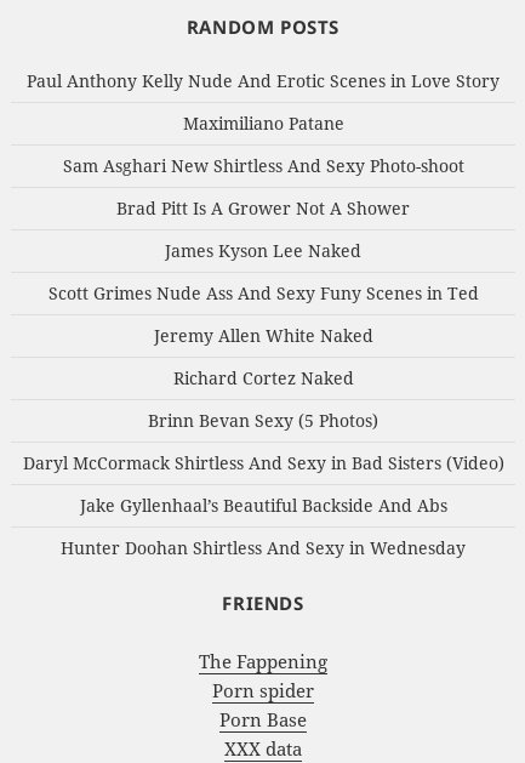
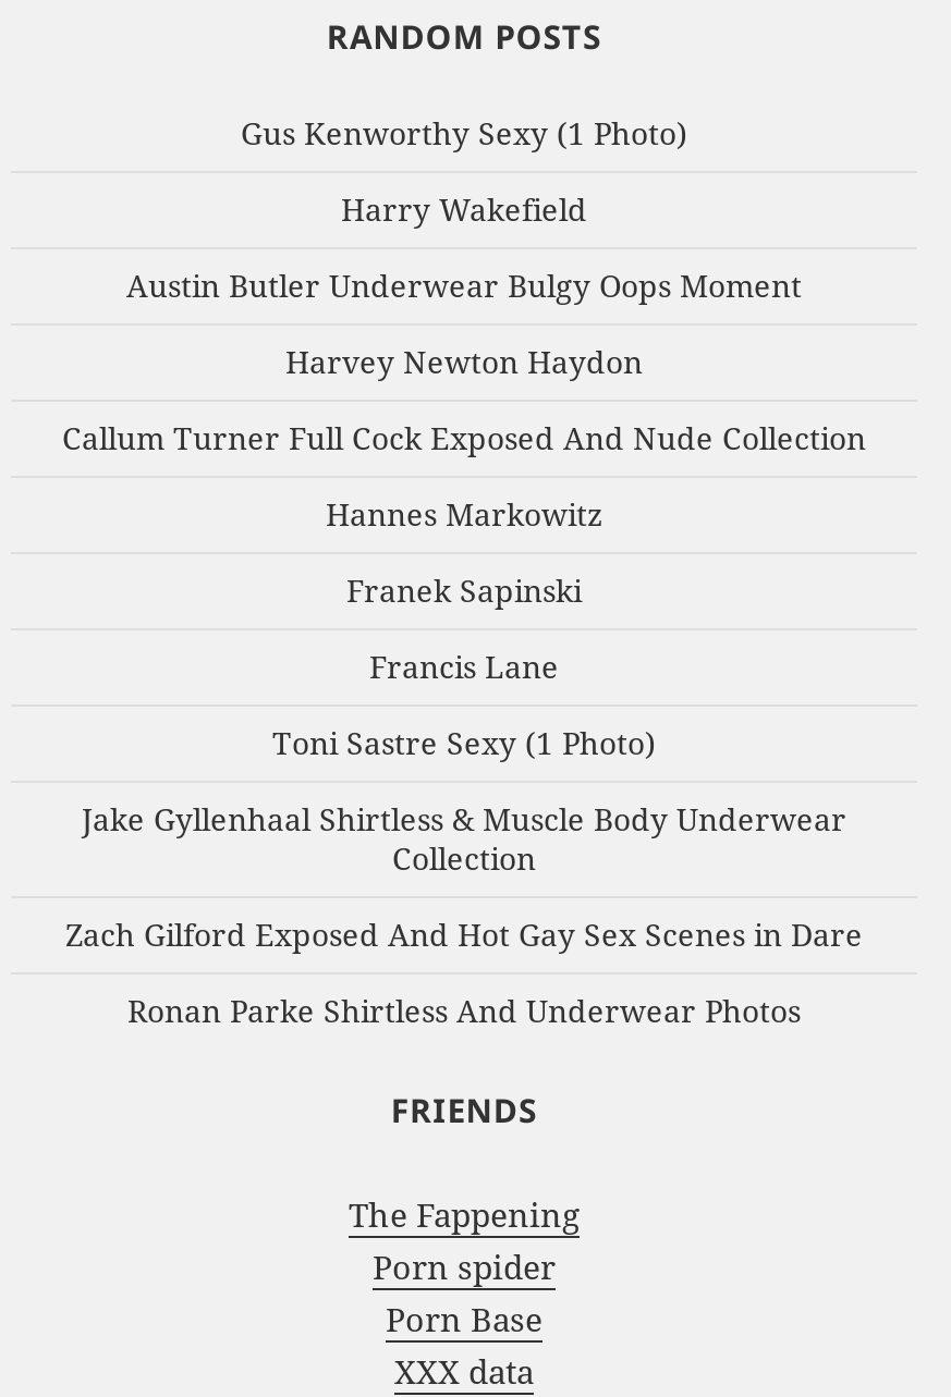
[27,69,500,92] Paul Anthony Kelly Nude And Erotic Scenes in Love Story -> [241,113,687,154] Gus Kenworthy Sexy (1 Photo)
[182,112,344,135] Maximiliano Patane -> [341,189,587,230] Harry Wakefield
[62,154,464,177] Sam Asghari New Shirtless And Sexy Photo-shoot -> [126,265,802,306] Austin Butler Underwear Bulgy Oops Moment
[116,197,410,220] Brad Pitt Is A Grower Not A Shower -> [285,341,643,383] Harvey Newton Haydon
[165,239,361,262] James Kyson Lee Naked -> [62,417,866,459] Callum Turner Full Cock Exposed And Nude Collection
[48,282,478,305] Scott Grimes Nude Ass And Sexy Funy Scenes in Ted -> [326,494,602,535] Hannes Markowitz
[153,324,373,347] Jeremy Allen White Naked -> [346,570,582,611] Franek Sapinski
[173,367,353,390] Richard Cortez Naked -> [369,646,559,688] Francis Lane
[148,409,378,432] Brinn Bevan Sexy (5 Photos) -> [272,722,656,764] Toni Sastre Sexy (1 Photo)
[22,451,504,475] Daryl McCormack Shirtless And Sexy in Bad Sisters (Video) -> [82,799,846,879] Jake Gyllenhaal Shirtless & Muscle Body Underwear | Collection
[79,494,447,517] Jake Gyllenhaal’s Beautiful Backside And Abs -> [65,914,863,955] Zach Gilford Exposed And Hot Gay Sex Scenes in Dare
[61,536,466,559] Hunter Doohan Shirtless And Sexy in Wednesday -> [127,990,801,1032] Ronan Parke Shirtless And Underwear Photos

